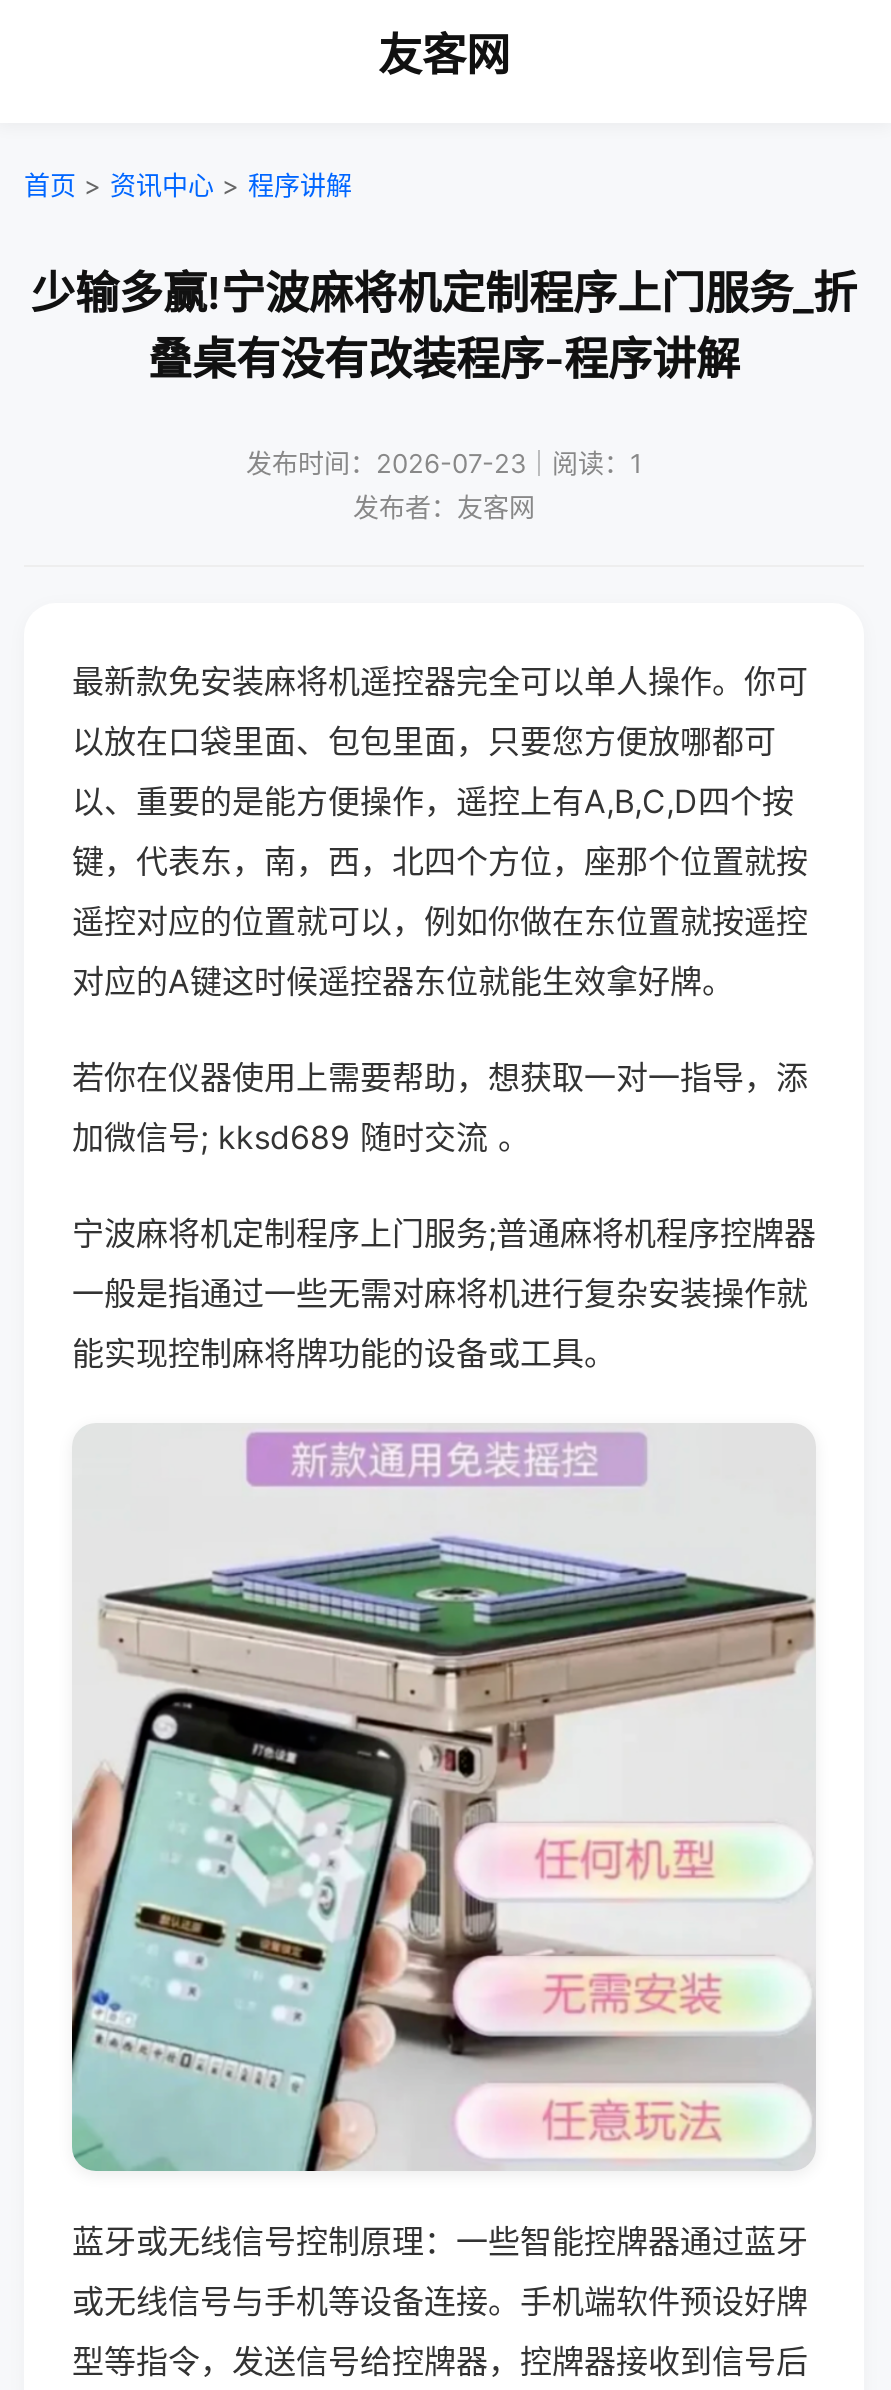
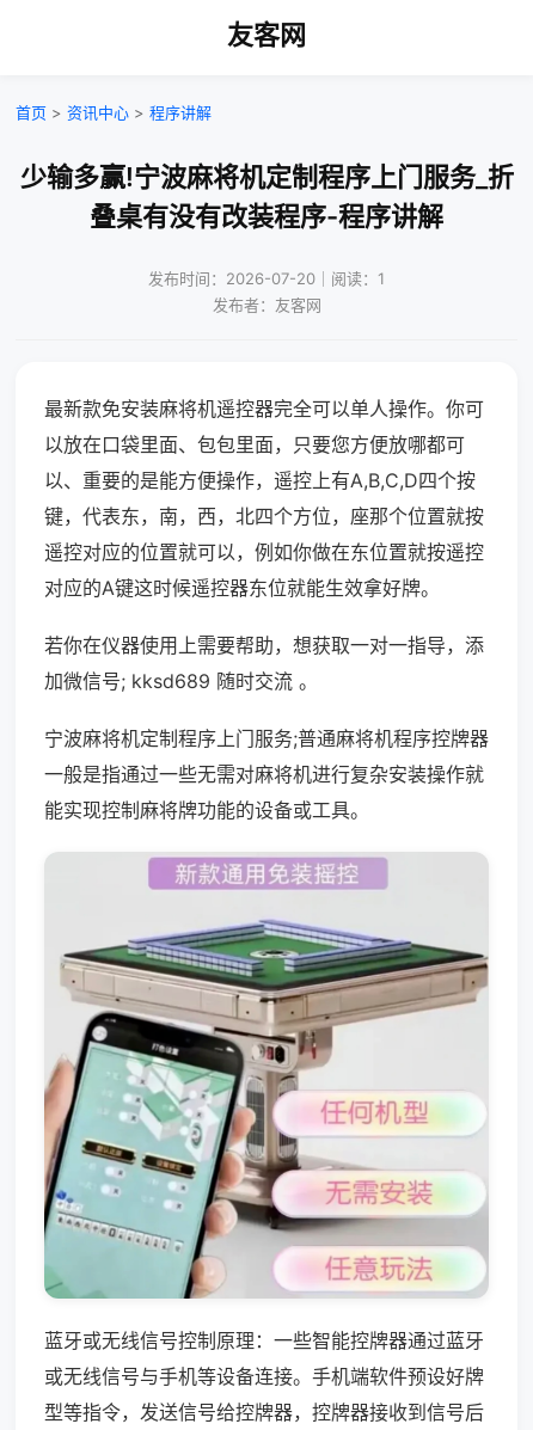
[246,447,642,479] 发布时间：2026-07-23｜阅读：1 -> [148,269,385,288] 发布时间：2026-07-20｜阅读：1

